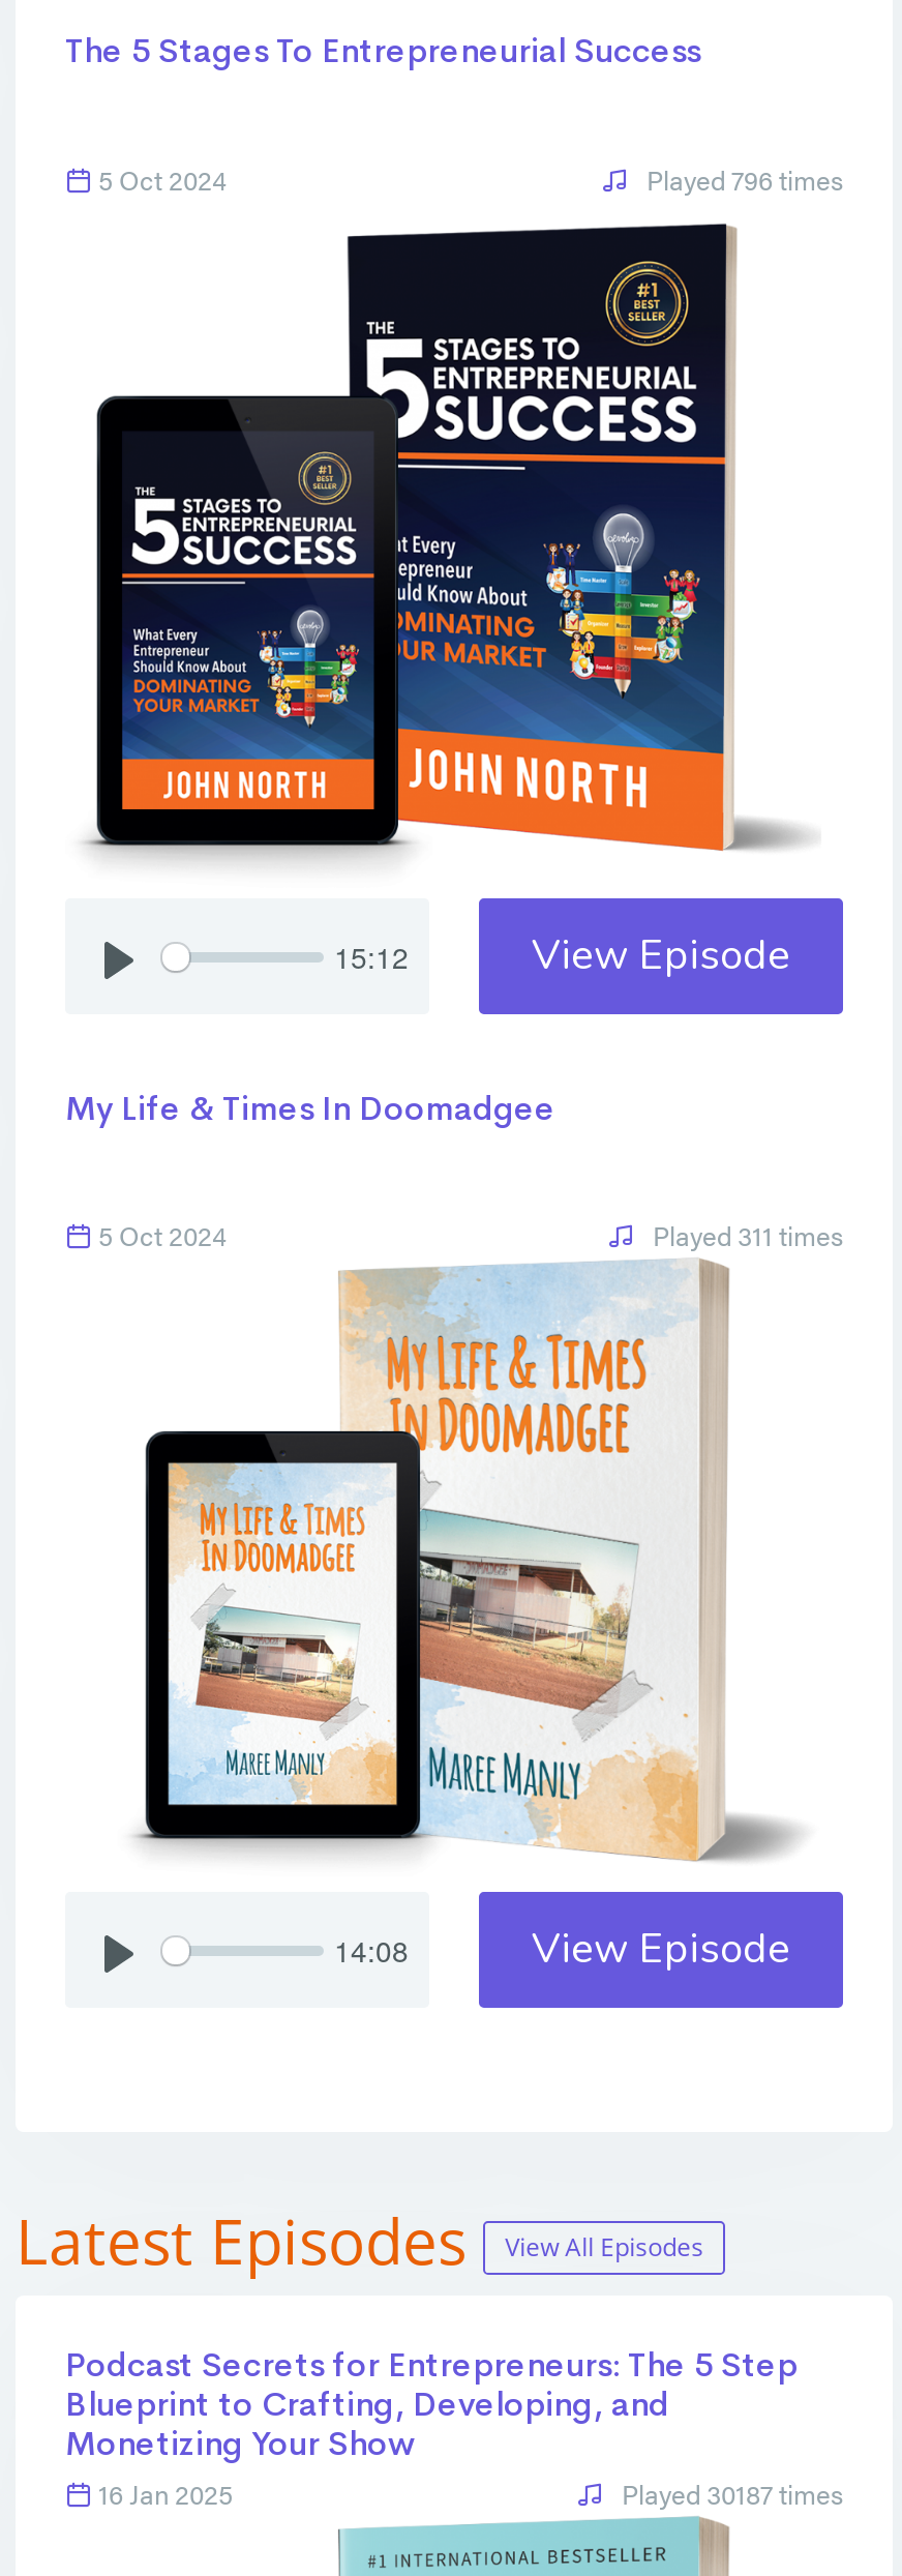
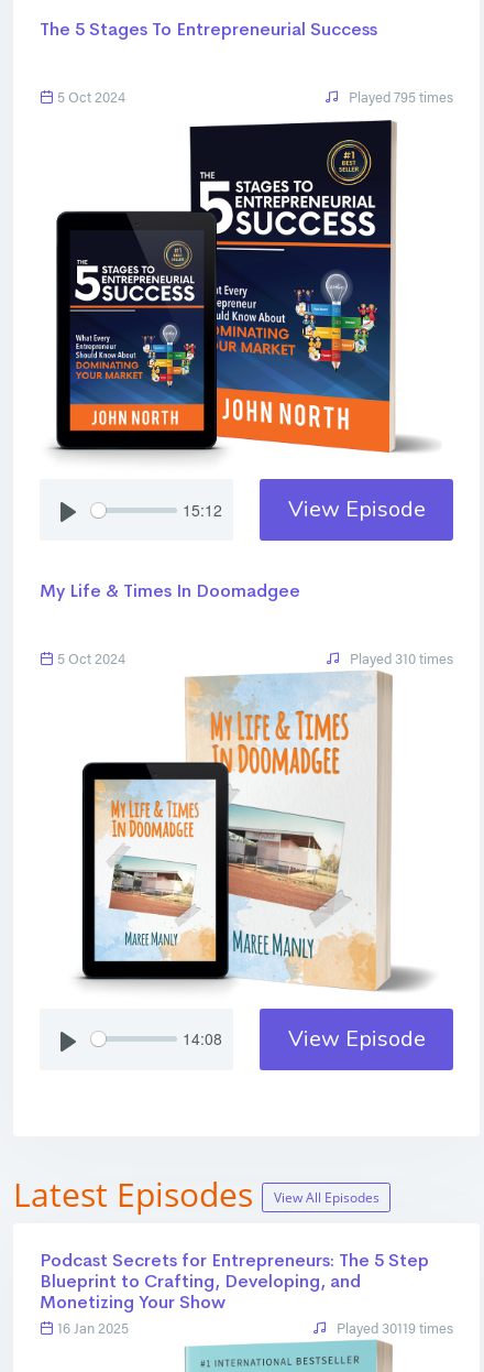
[640,158,843,197] Played 796 times -> [345,86,453,107] Played 795 times
[647,1215,843,1254] Played 311 times -> [346,648,453,669] Played 310 times
[615,2472,843,2511] Played 30187 times -> [333,1317,453,1338] Played 30119 times

